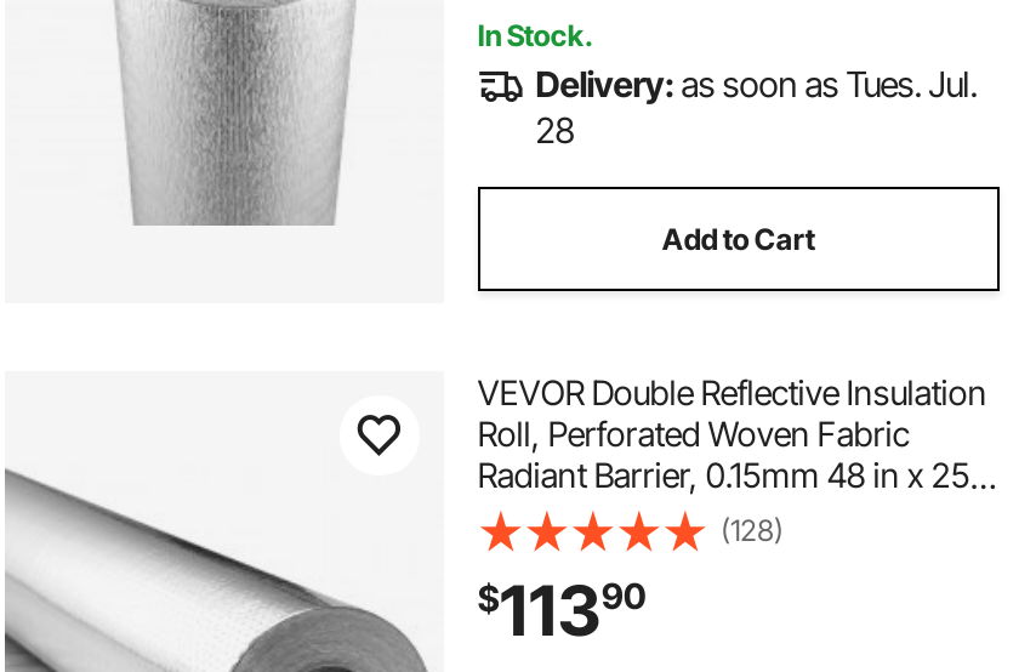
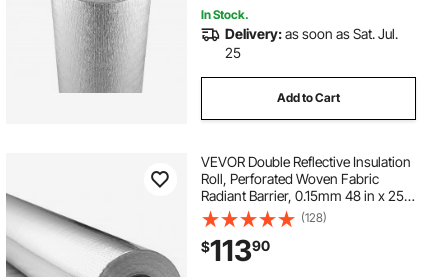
[535,61,977,103] Delivery: as soon as Tues. Jul. -> [225,25,398,42] Delivery: as soon as Sat. Jul.
[535,107,574,149] 28 -> [225,44,241,61] 25

